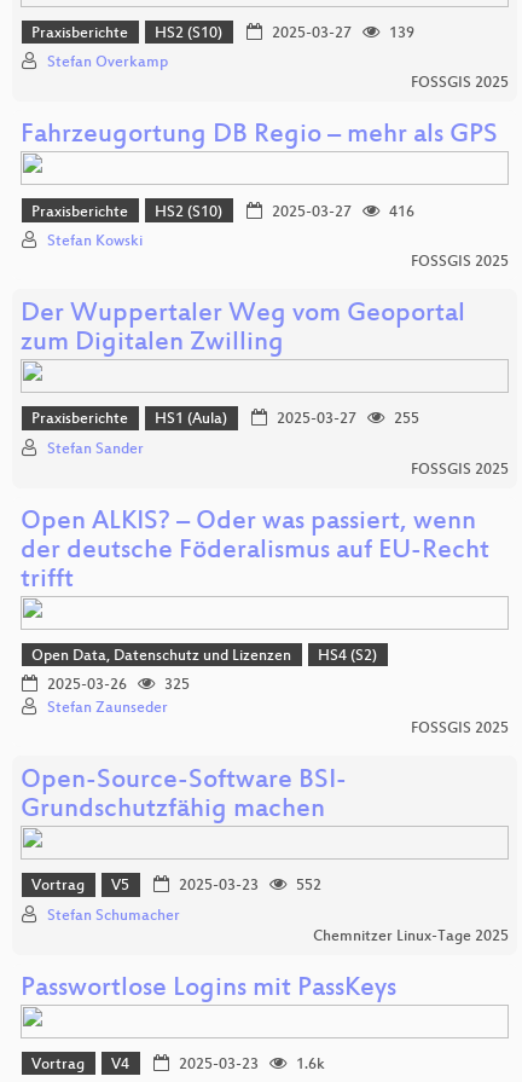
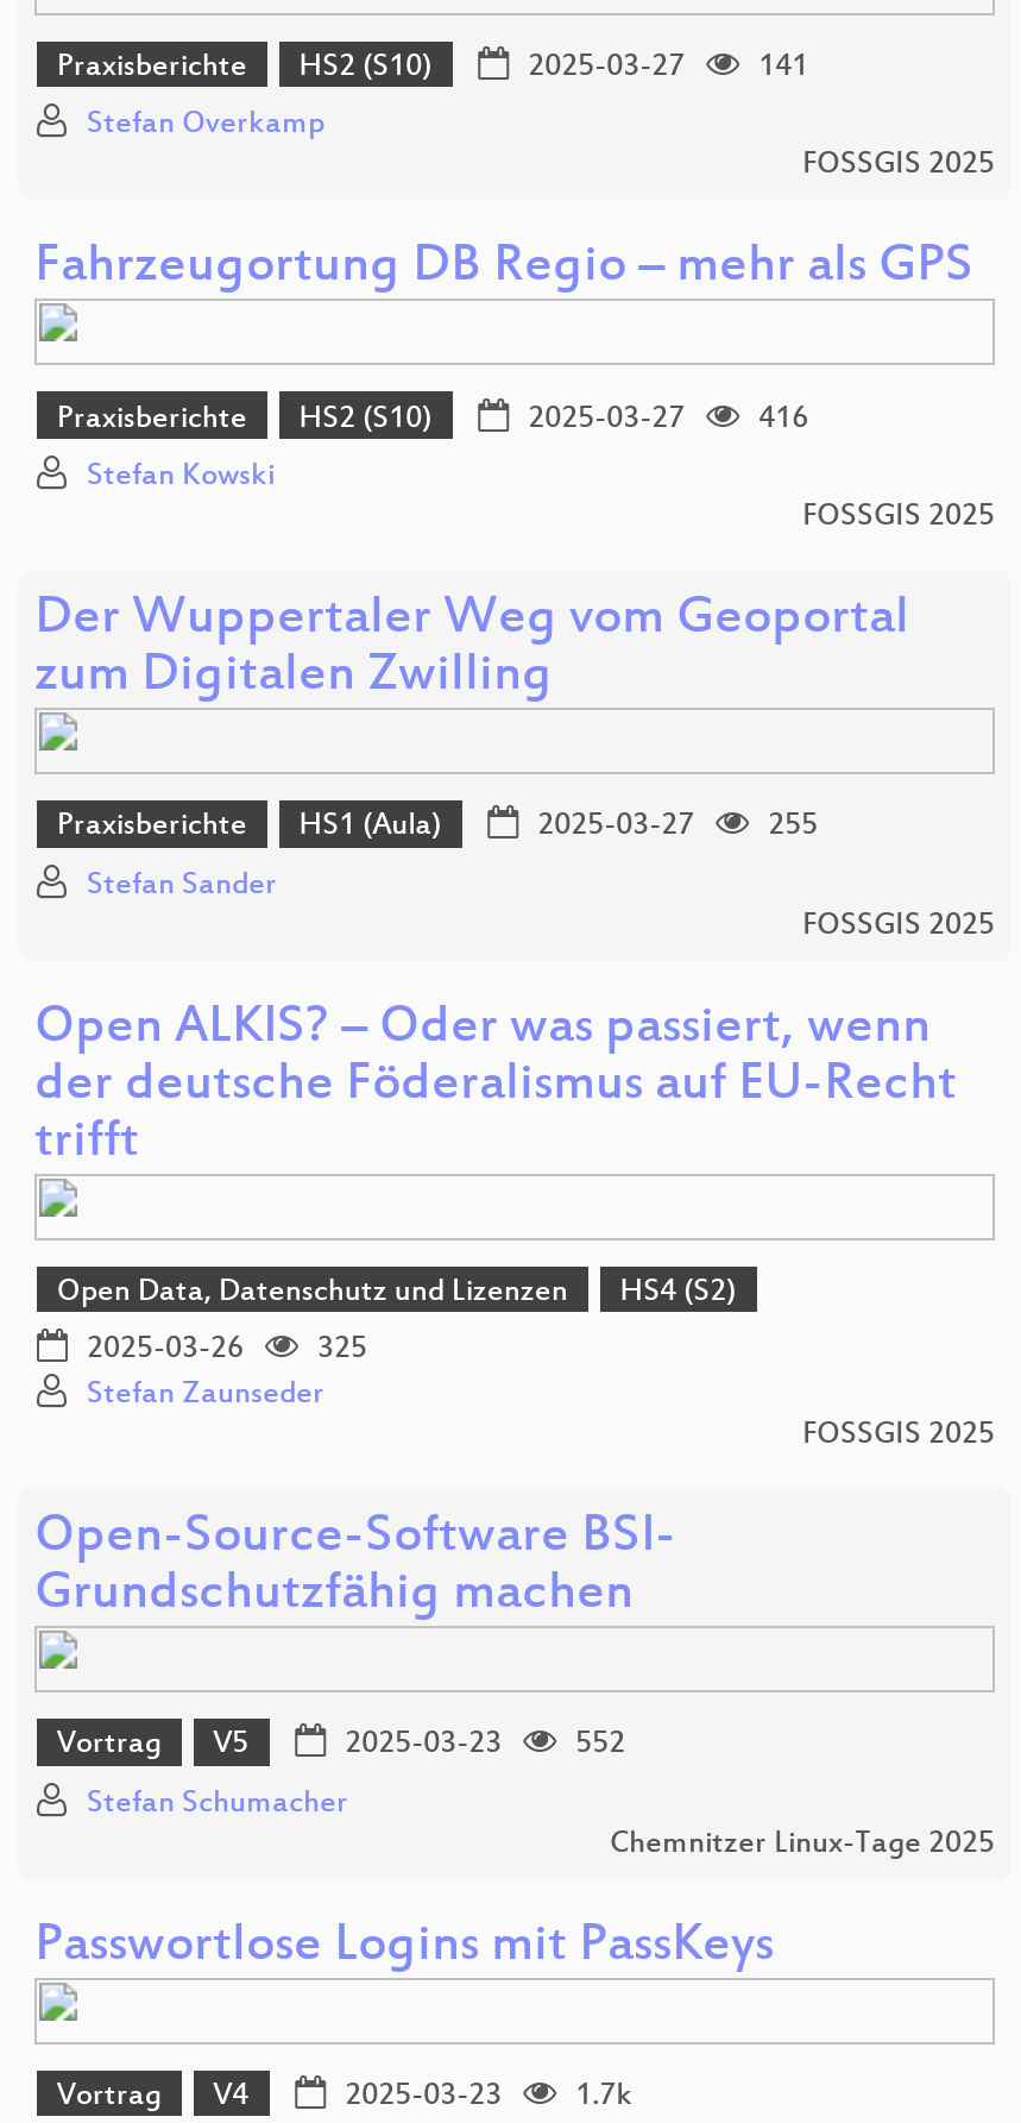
[268,25,414,42] 2025-03-27 139 -> [521,51,808,84] 2025-03-27 141
[175,1056,325,1073] 2025-03-23 1.6k -> [338,2080,633,2113] 2025-03-23 1.7k

